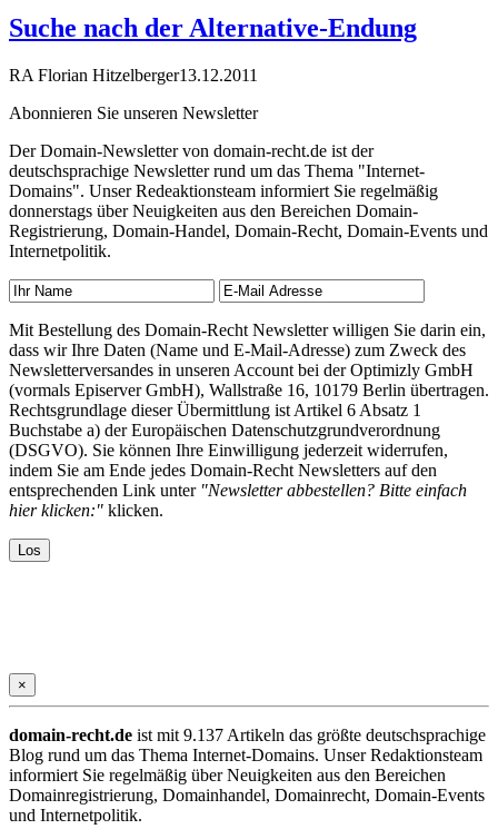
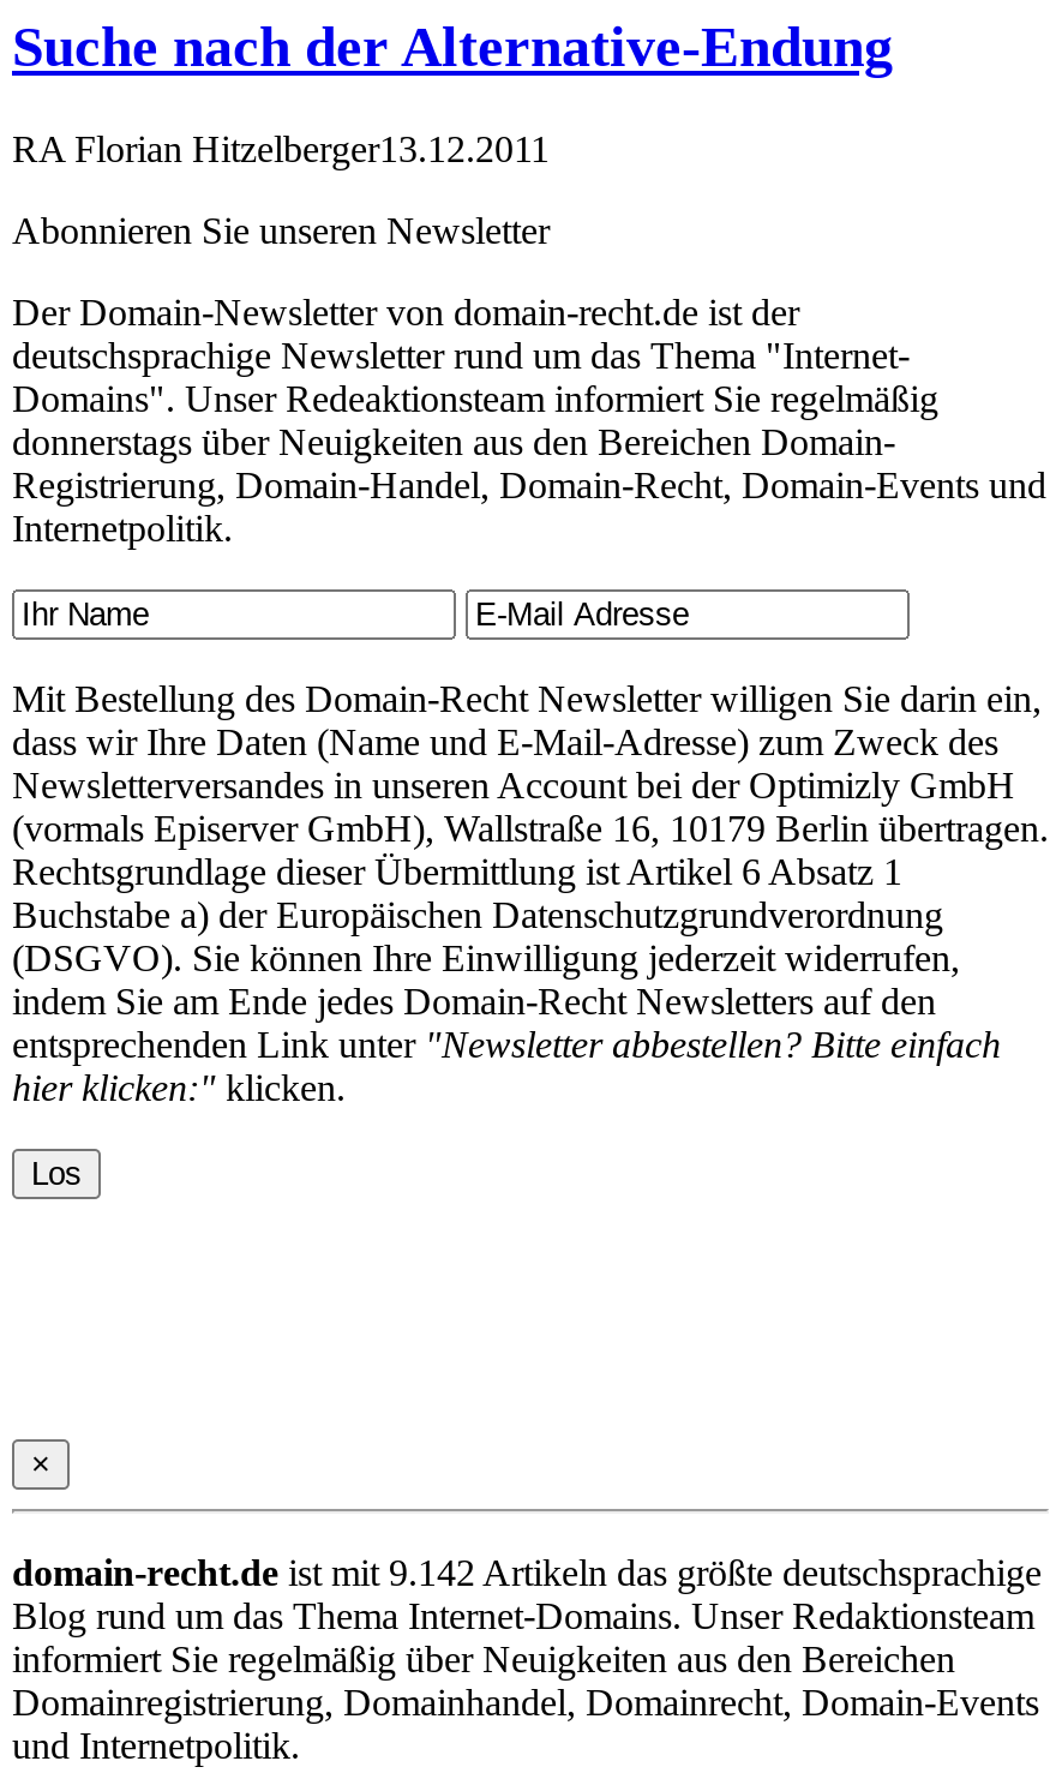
[9,726,486,745] domain-recht.de ist mit 9.137 Artikeln das größte deutschsprachige -> [12,1553,1042,1594] domain-recht.de ist mit 9.142 Artikeln das größte deutschsprachige

